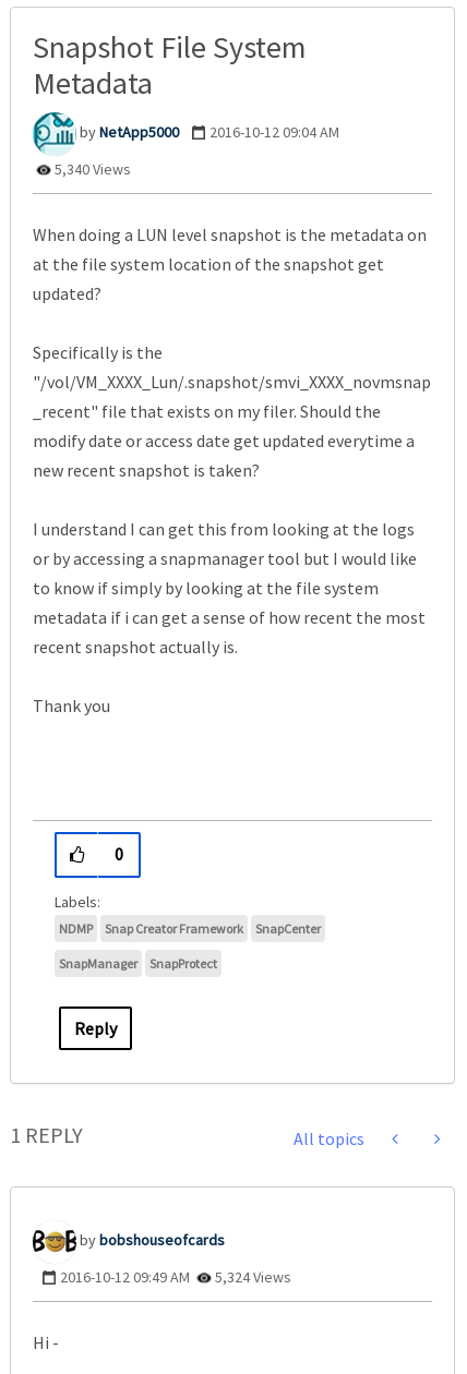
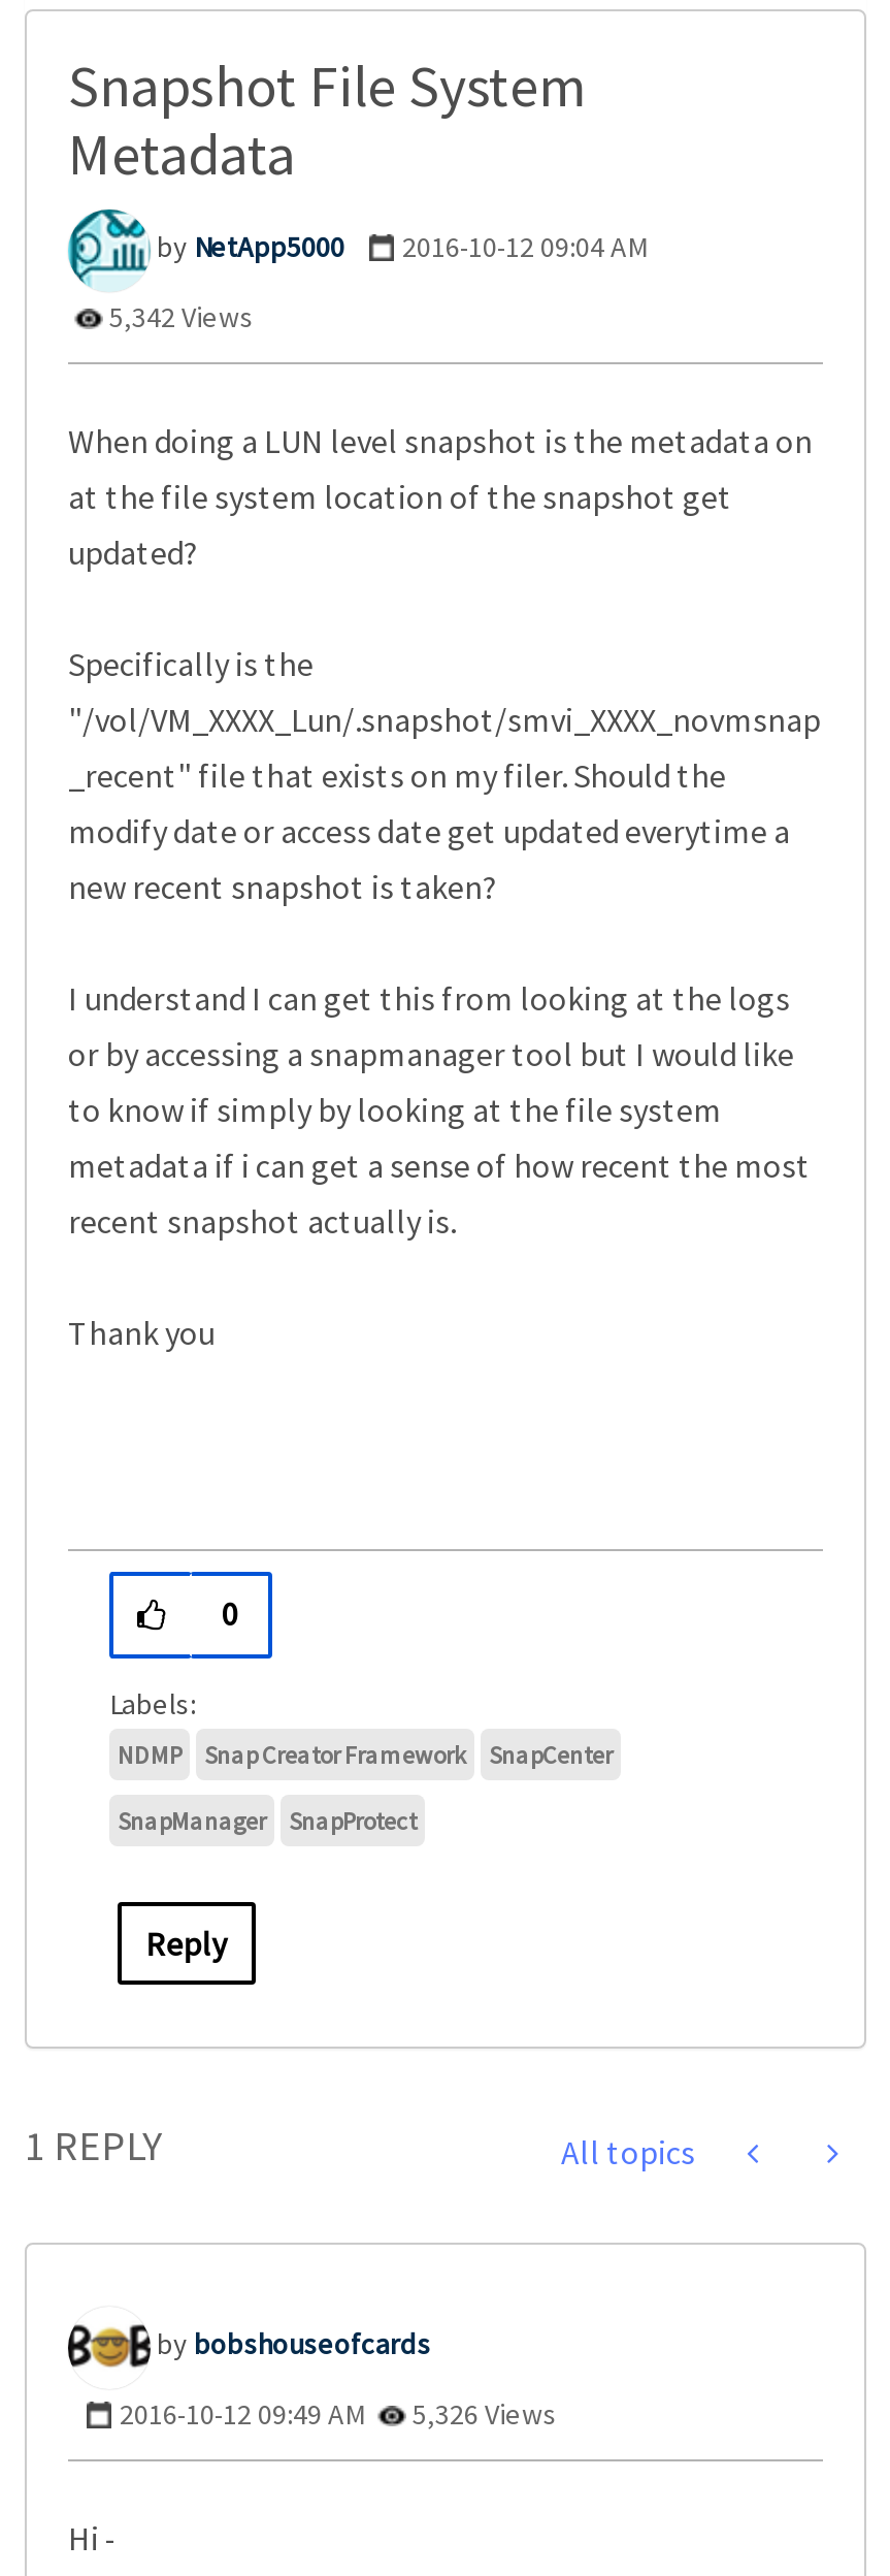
[51,159,131,179] 5,340 Views -> [103,298,254,335] 5,342 Views
[60,1267,291,1287] 2016-10-12 09:49 AM 5,324 Views -> [120,2395,557,2433] 2016-10-12 09:49 AM 5,326 Views

